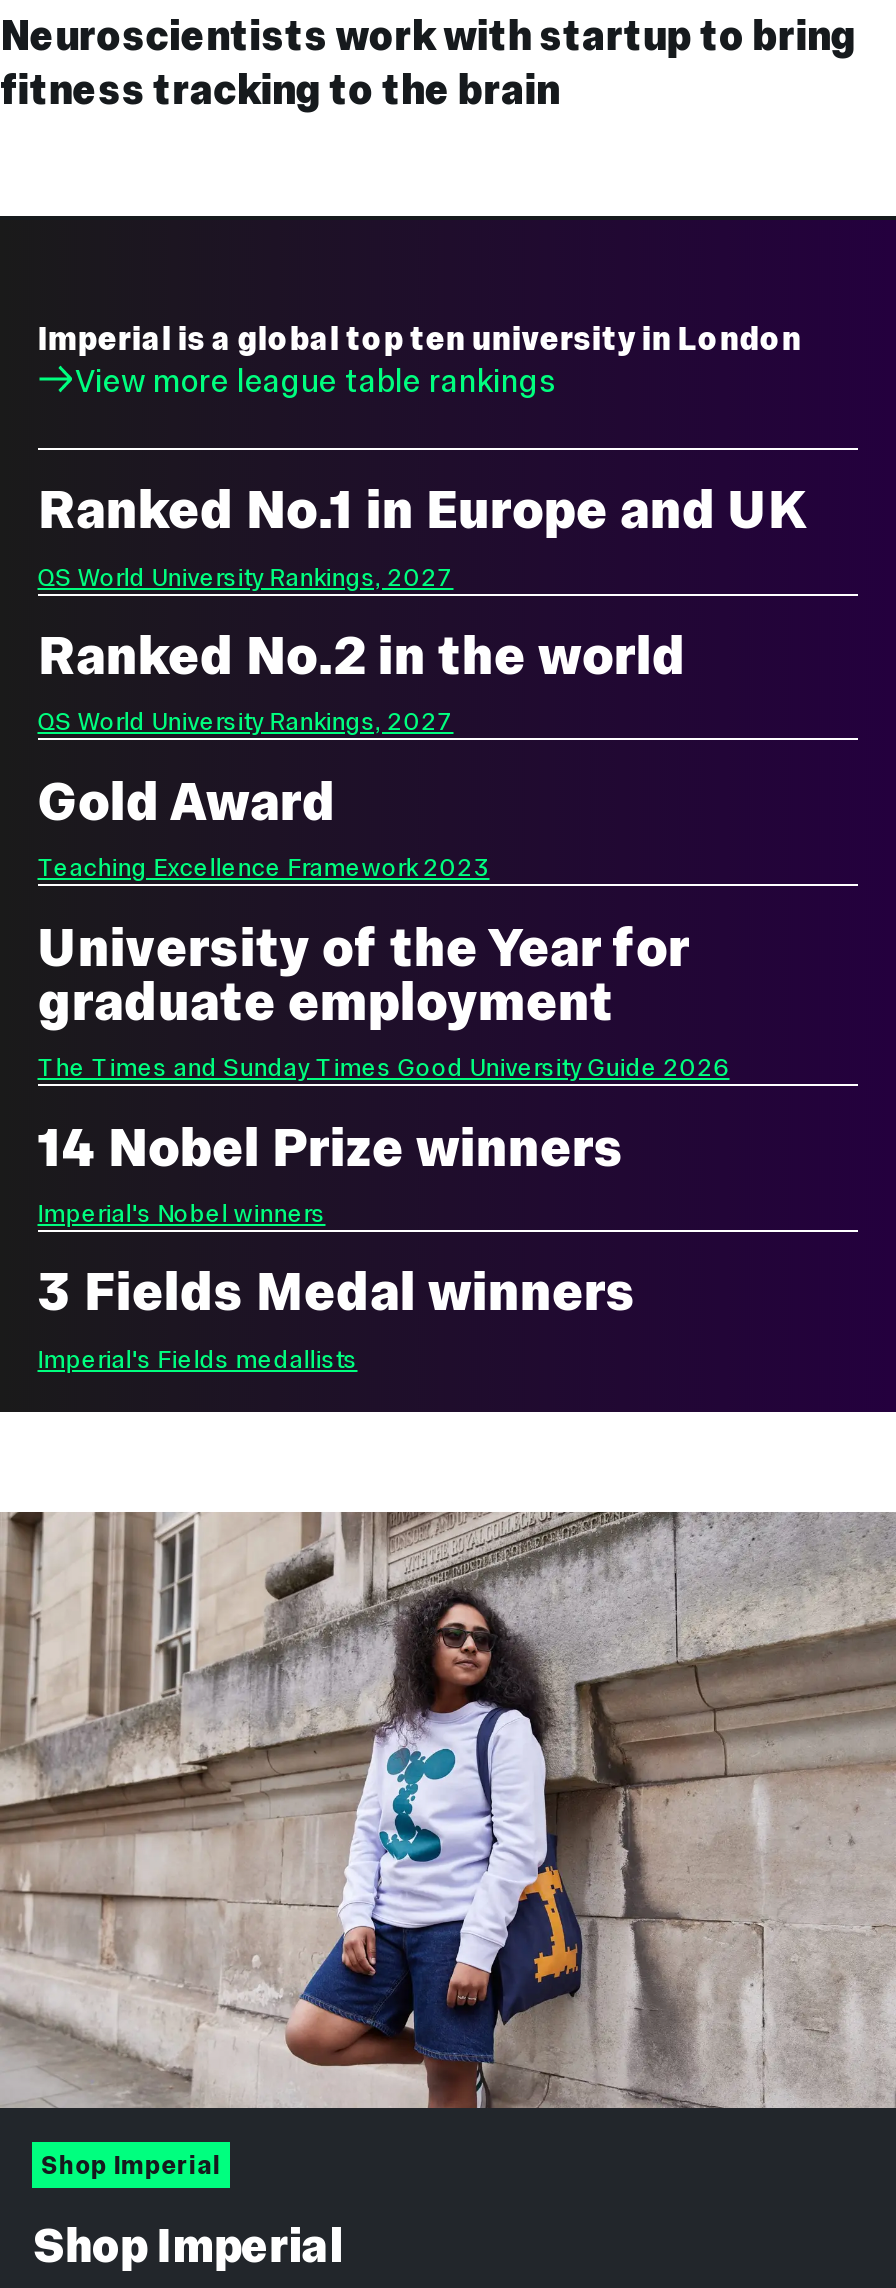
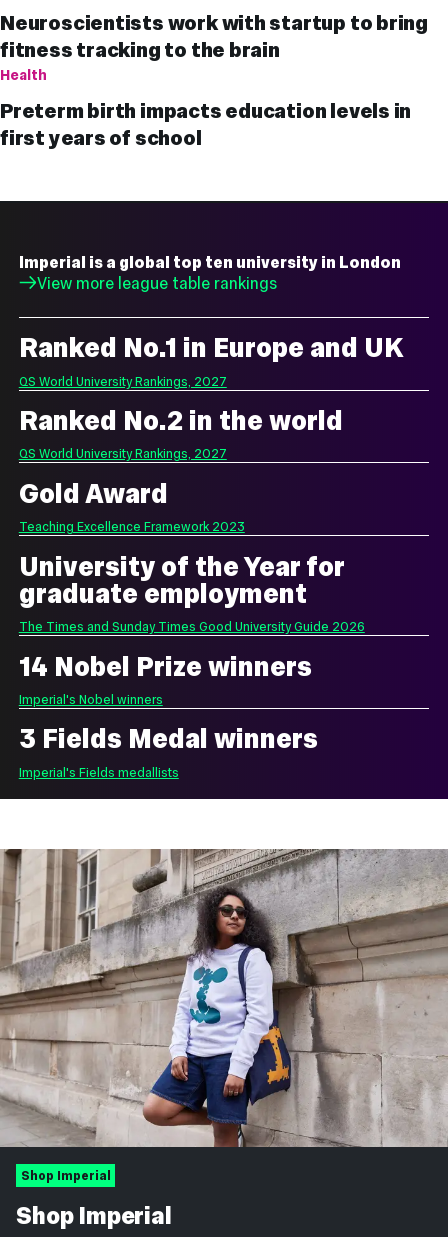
none -> [0,66,411,151] Health | Preterm birth impacts education levels in | first years of school

